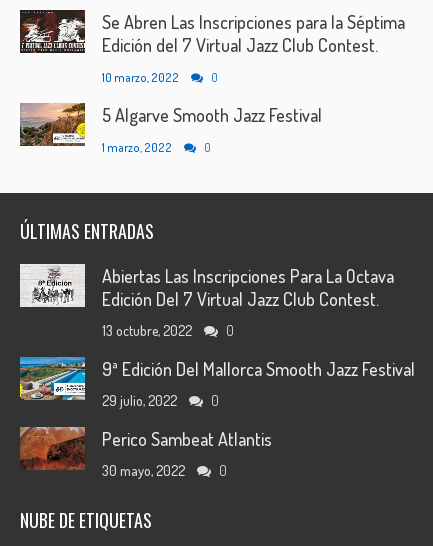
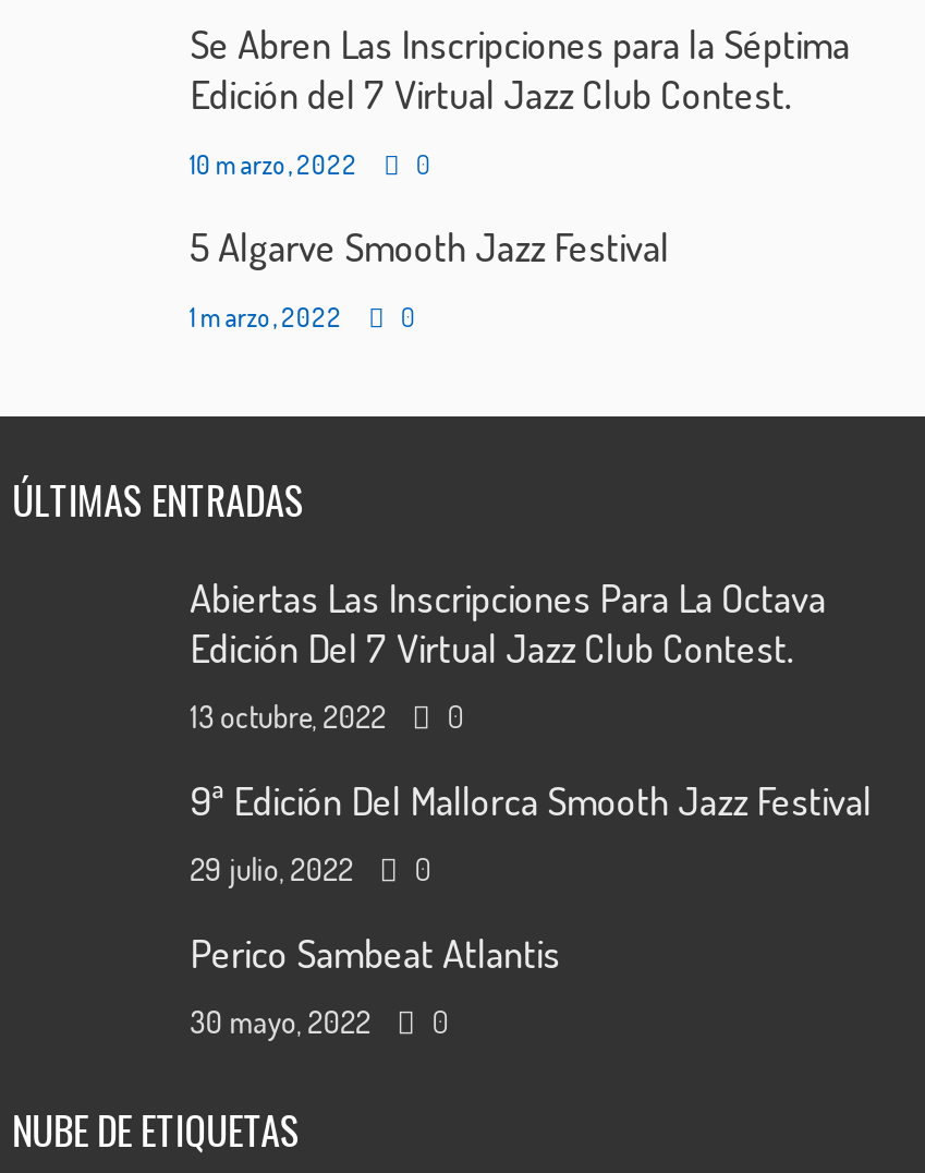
[19,9,86,54] [image] -> none
[19,102,86,147] [image] -> none
[19,263,86,308] [image] -> none
[19,356,86,401] [image] -> none
[19,426,86,471] [image] -> none

